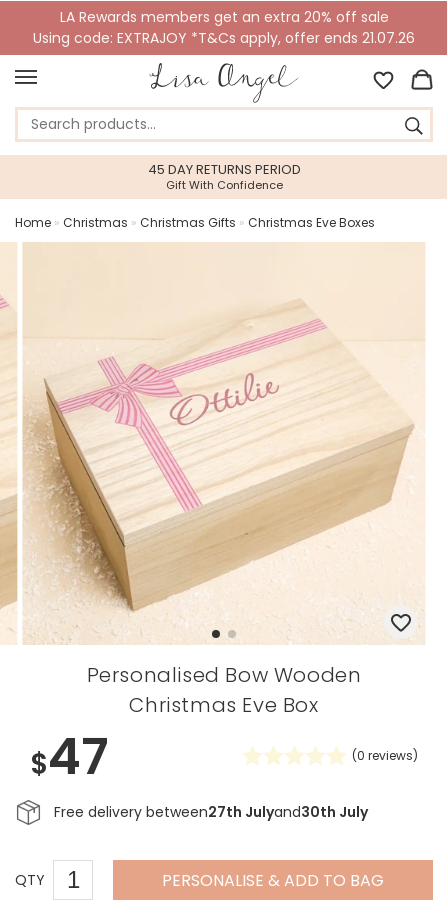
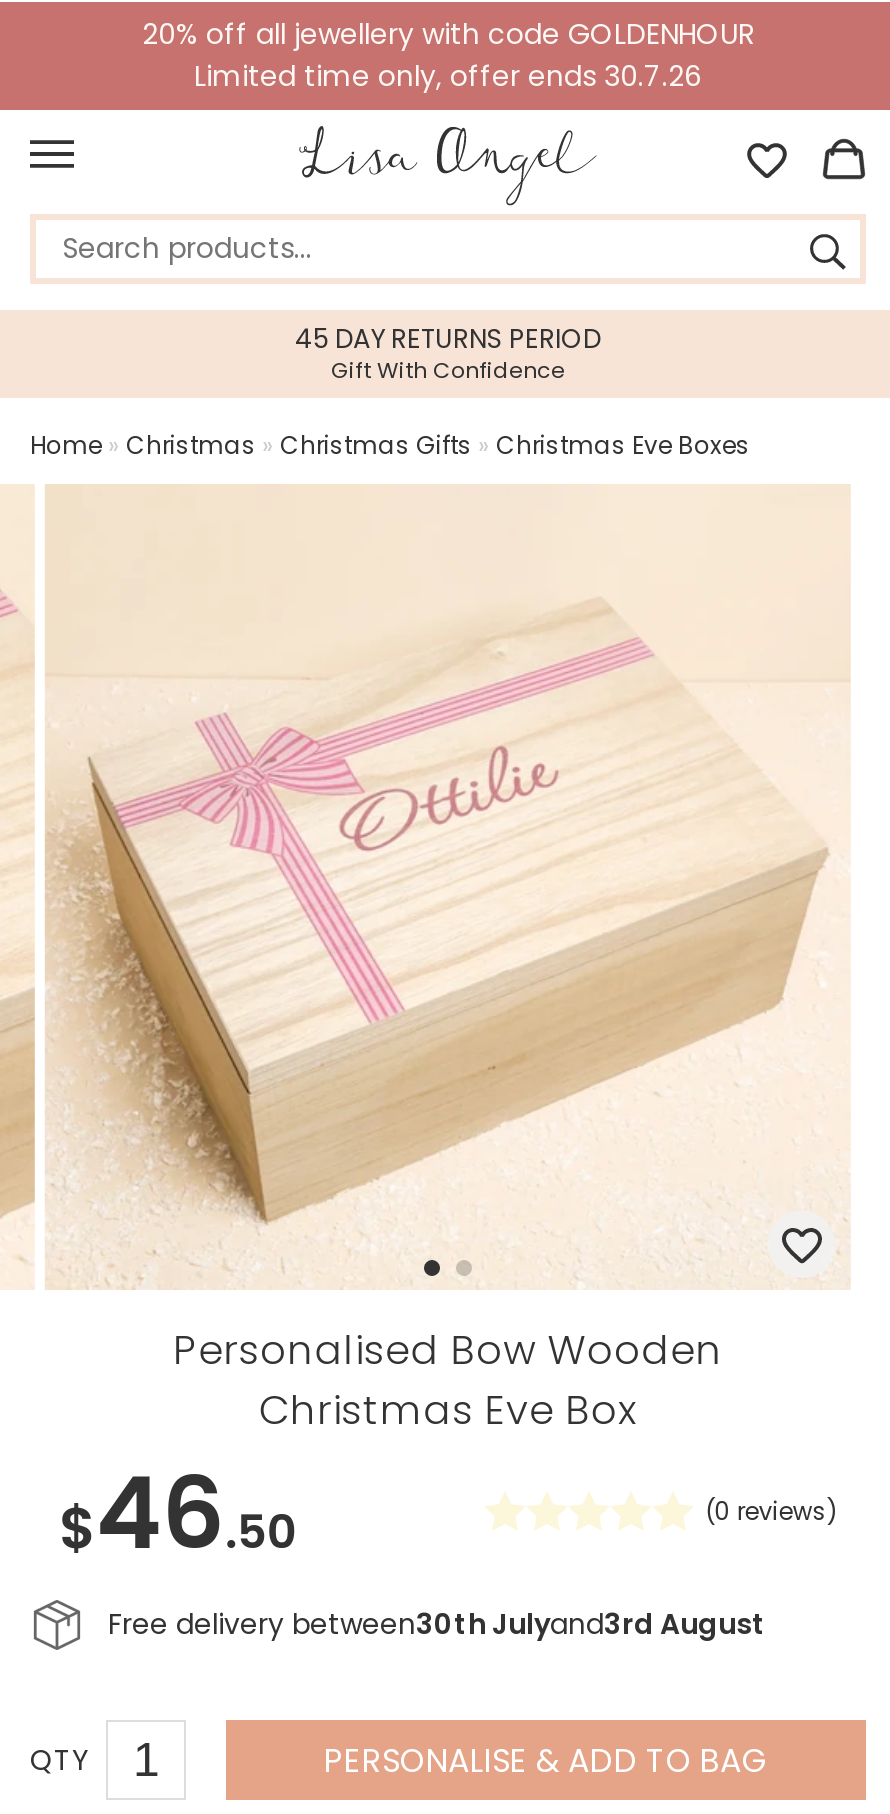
[33,7,415,48] LA Rewards members get an extra 20% off sale | Using code: EXTRAJOY *T&Cs apply, offer ends 21.07.26 -> [142,14,754,96] 20% off all jewellery with code GOLDENHOUR | Limited time only, offer ends 30.7.26
[30,722,109,792] $47 -> [59,1444,297,1584] $46.50
[54,802,368,822] Free delivery between27th Julyand30th July -> [108,1604,766,1644] Free delivery between30th Julyand3rd August

